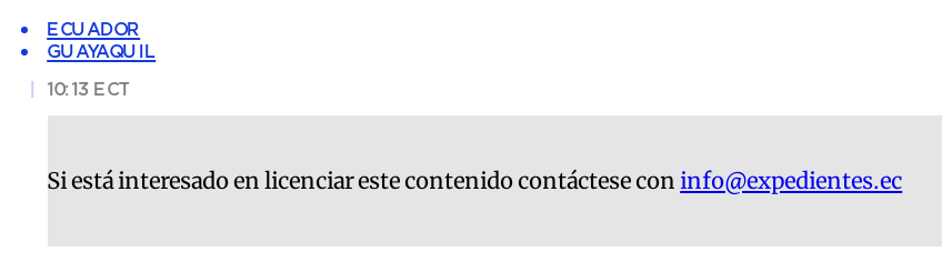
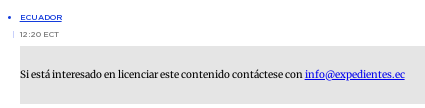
[47,41,156,101] GUAYAQUIL | 10:13 ECT -> [20,29,59,39] 12:20 ECT

